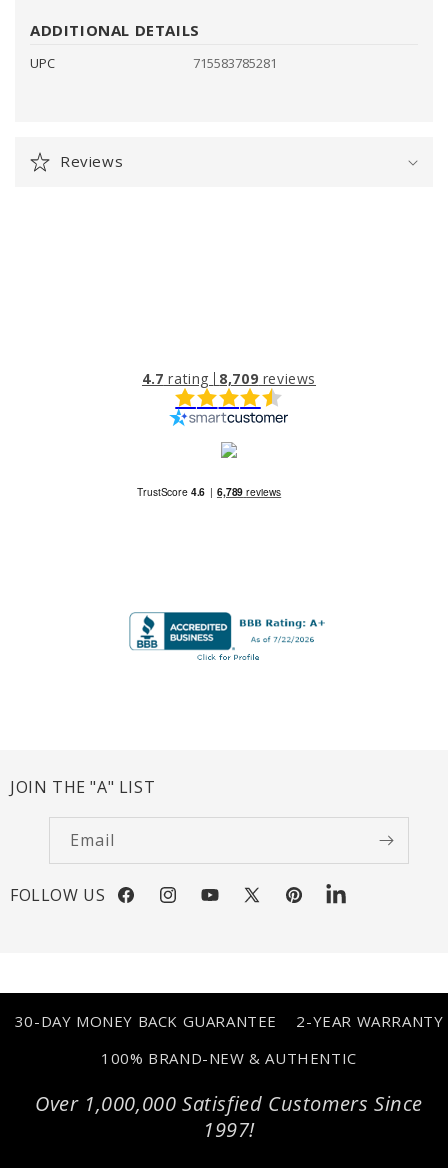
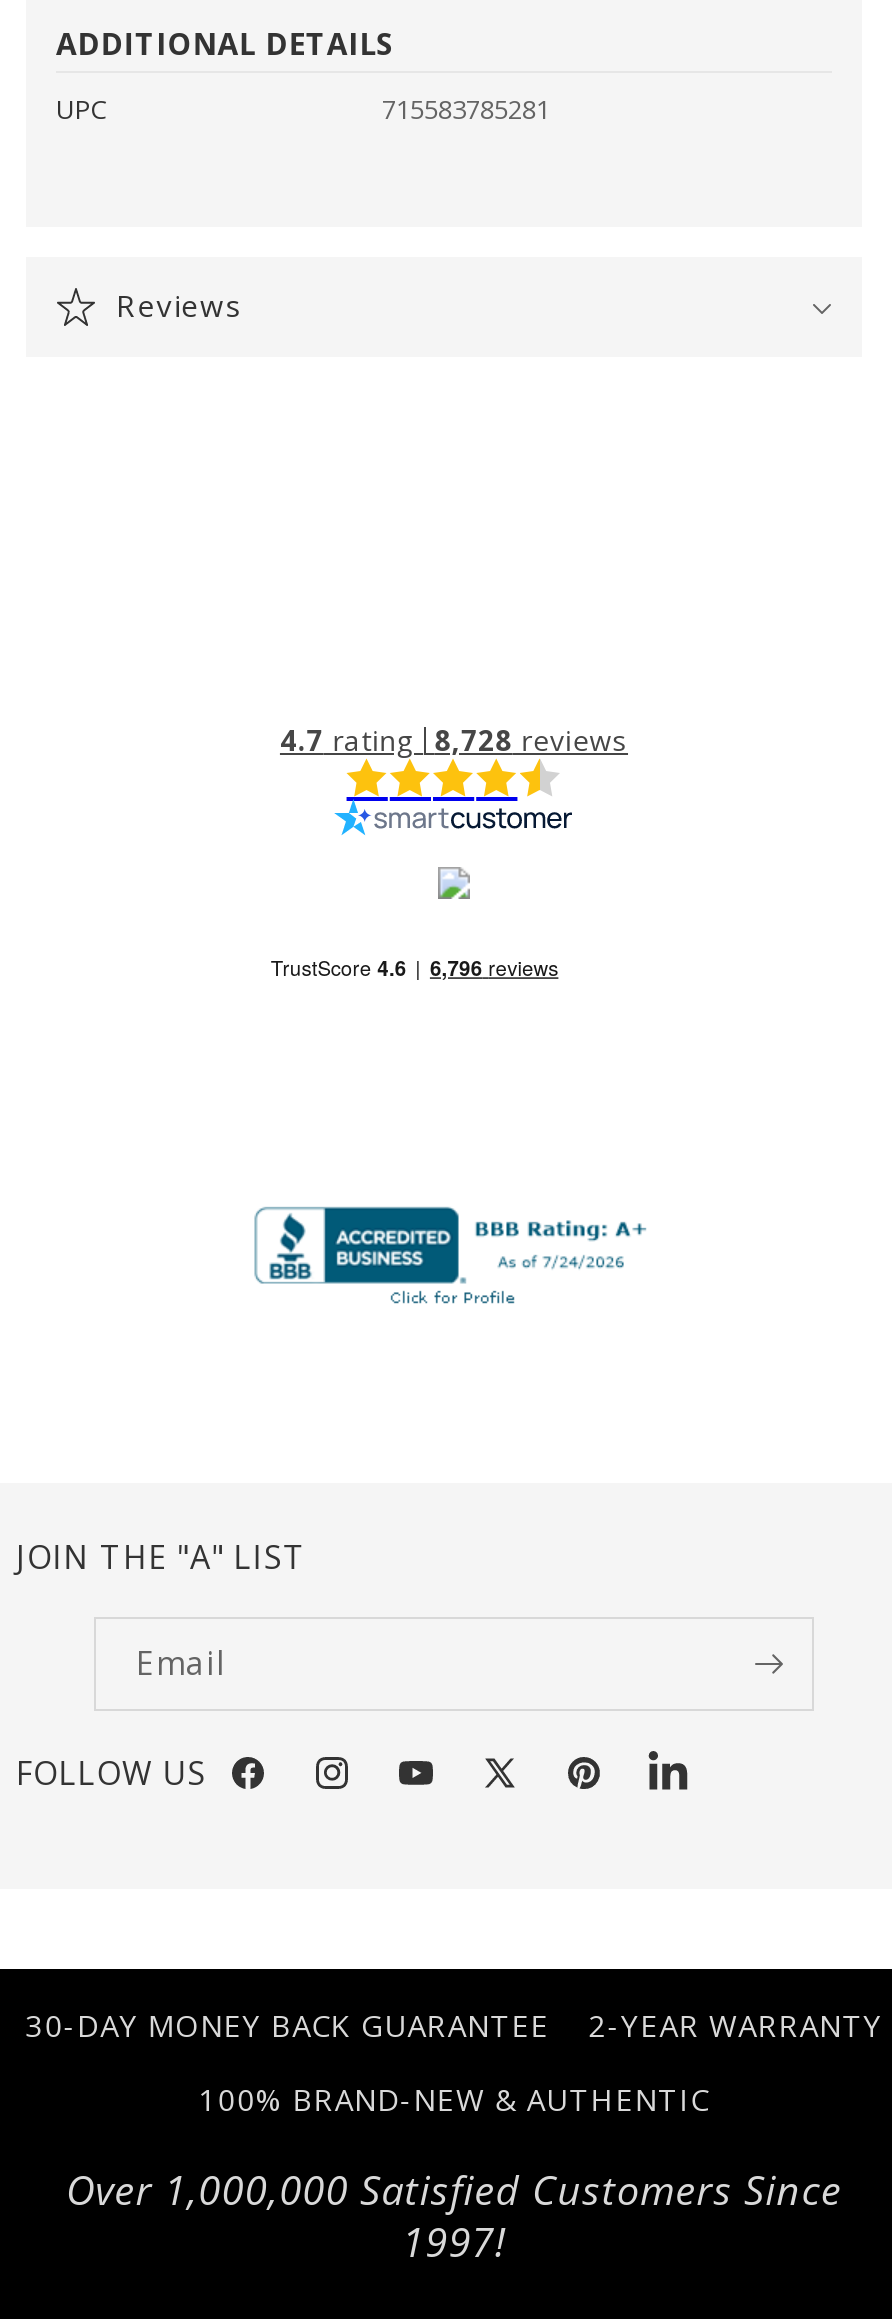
[142,369,316,388] 4.7 rating 8,709 reviews -> [280,721,628,759] 4.7 rating 8,728 reviews

